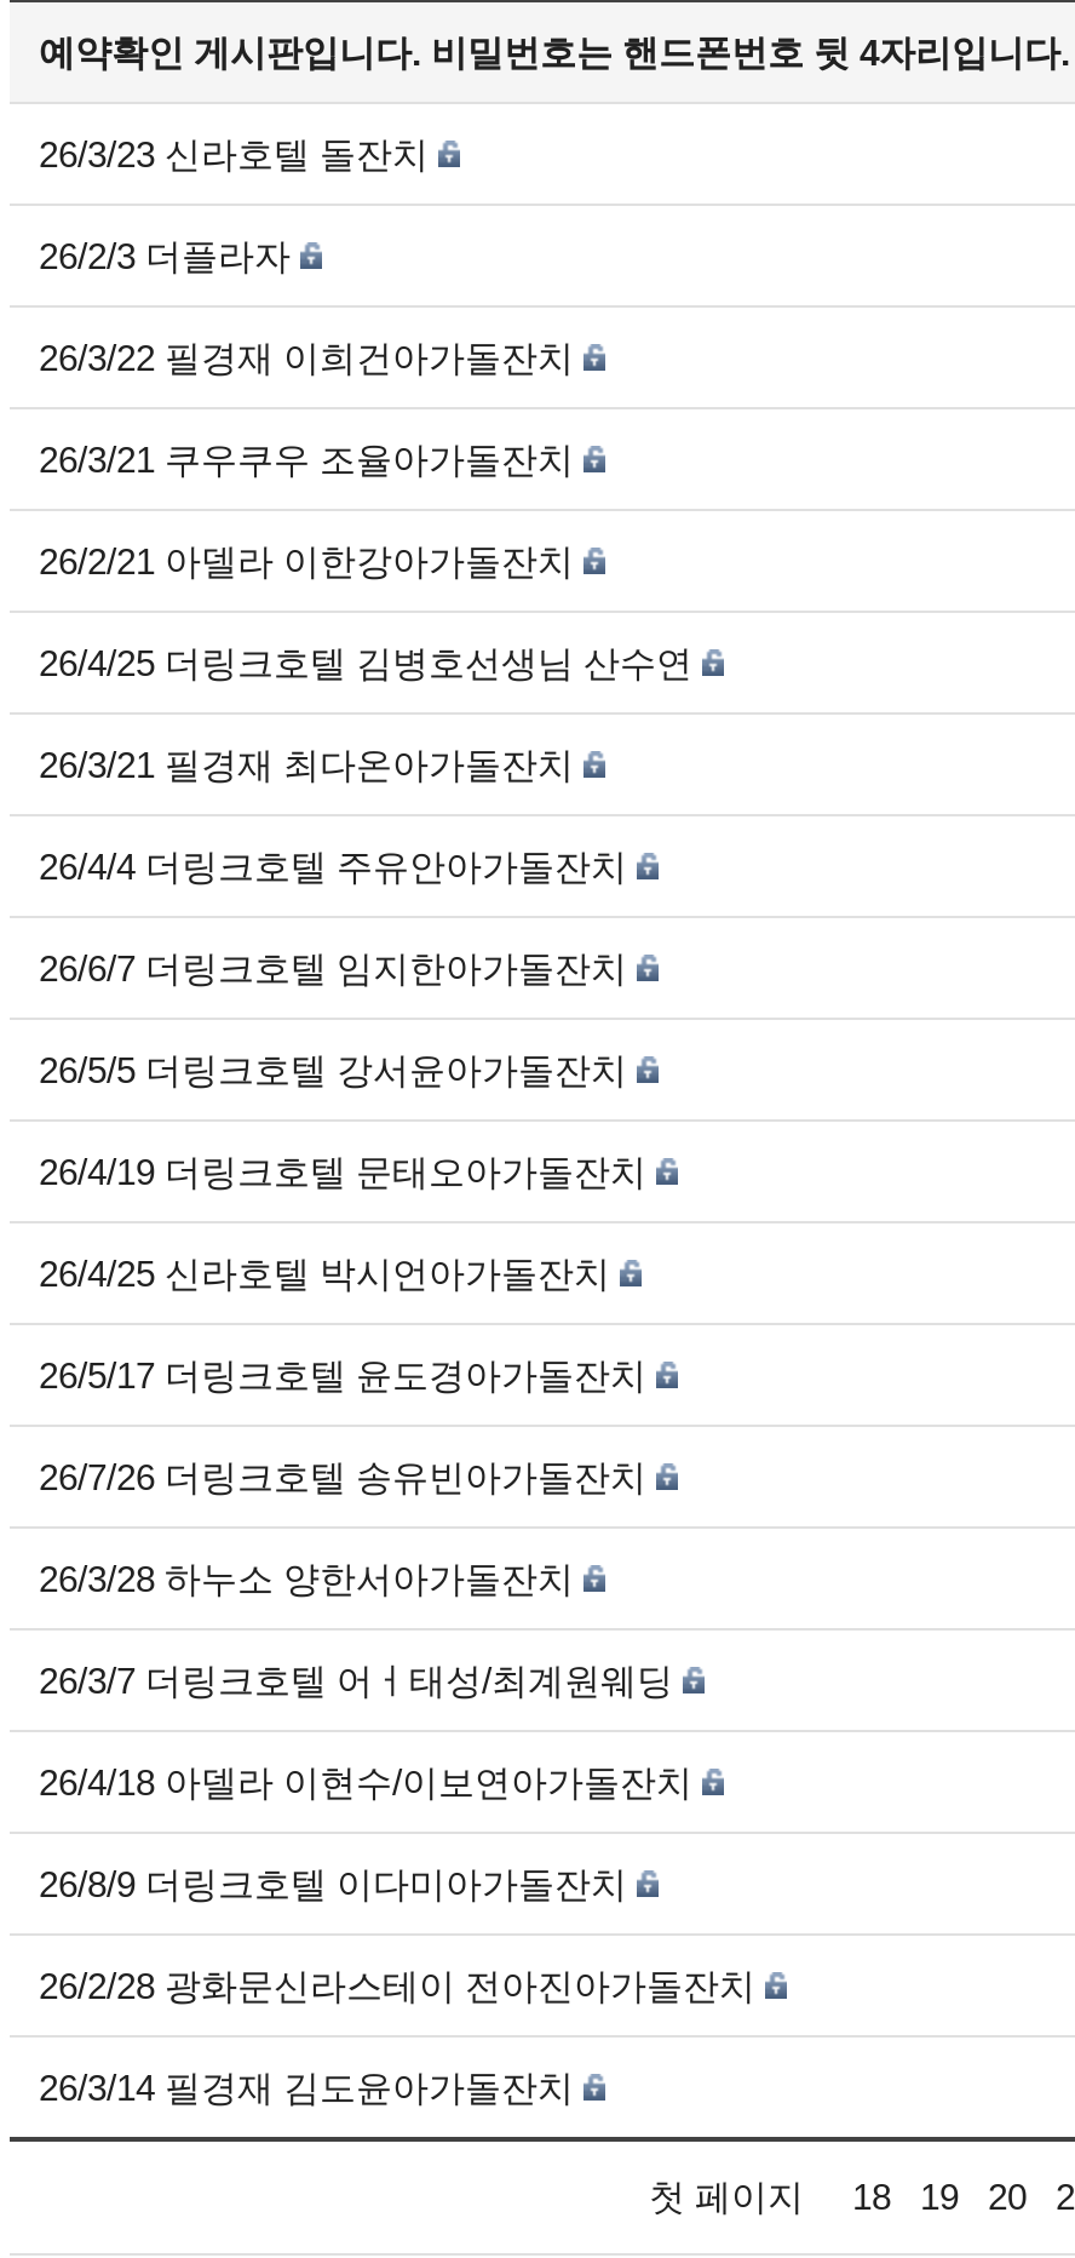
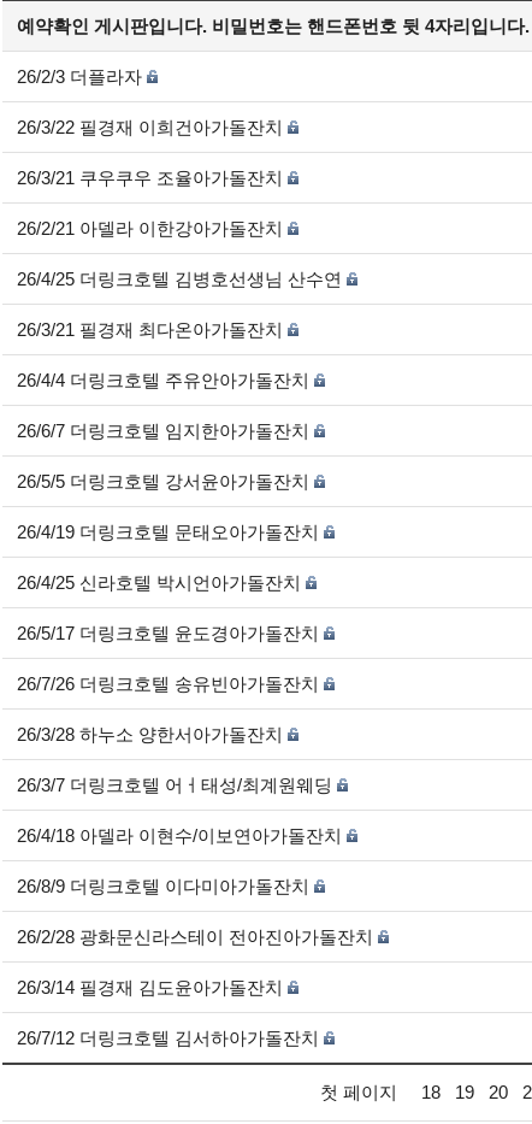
[39,133,429,175] 26/3/23 신라호텔 돌잔치 -> none
moved [39,235,755,2108] -> [17,66,373,998]: 26/2/3 더플라자 | 26/3/22 필경재 이희건아가돌잔치 | 26/3/21 쿠우쿠우 조율아가돌잔치 | ... | 26/2/28 광화문신라스테이 전아진아가돌잔치 | 26/3/14 필경재 김도윤아가돌잔치
none -> [17,1028,319,1048] 26/7/12 더링크호텔 김서하아가돌잔치

